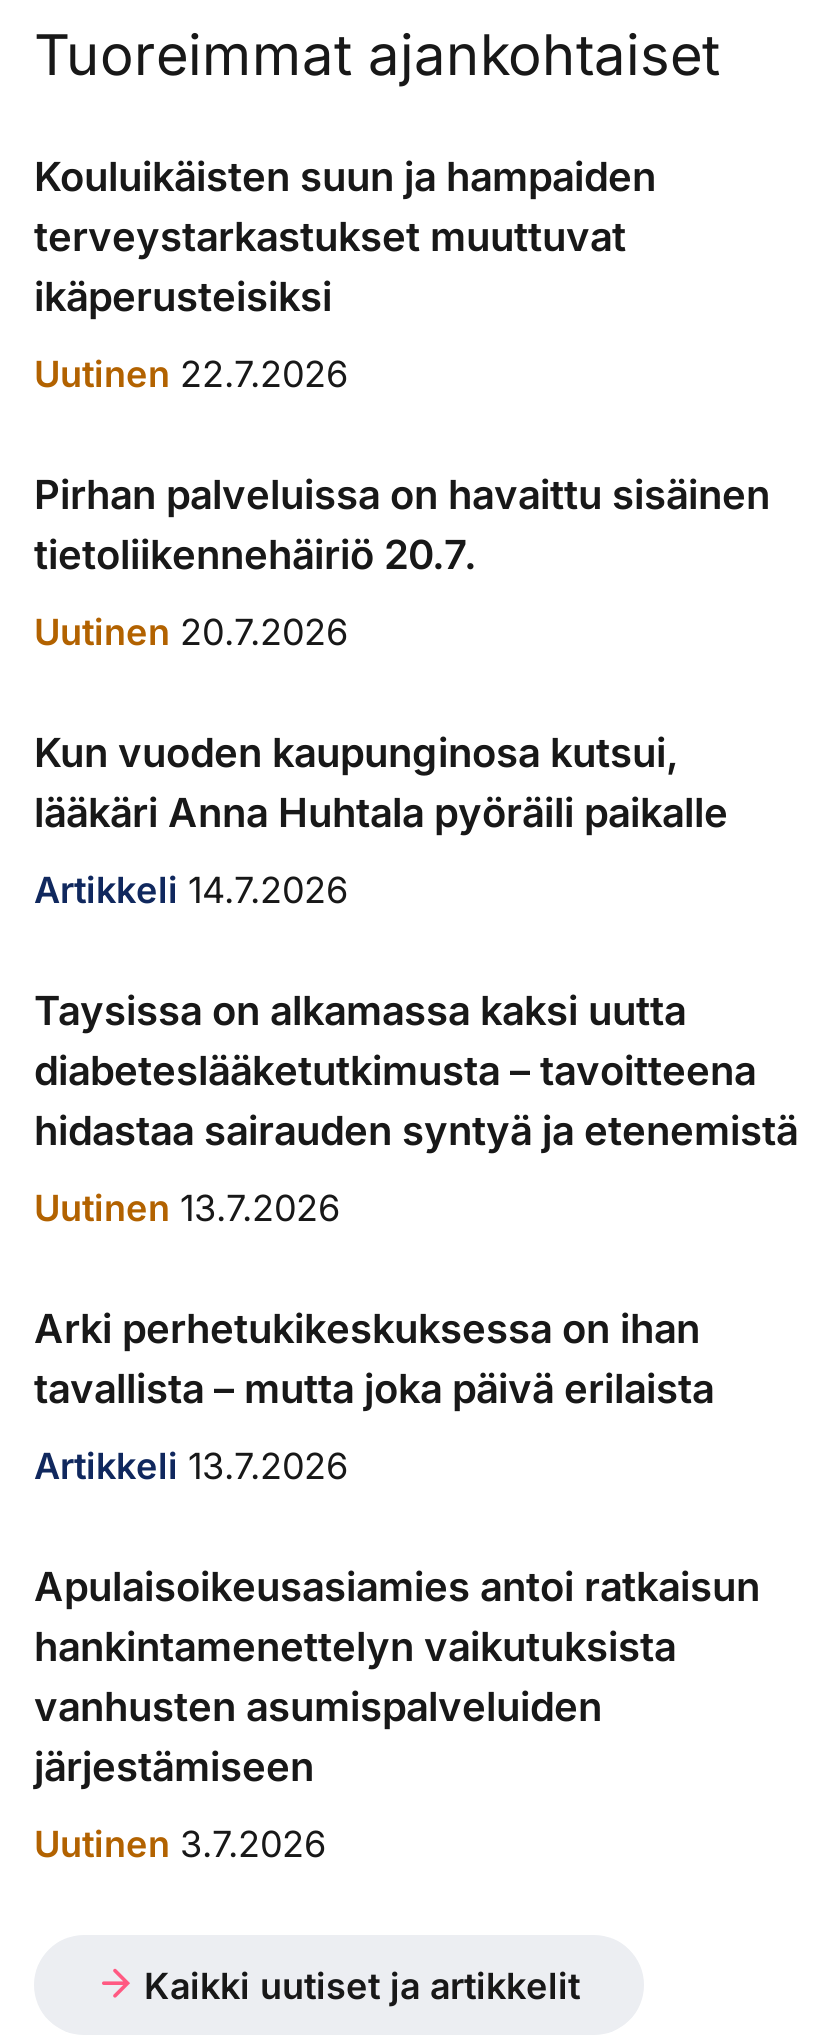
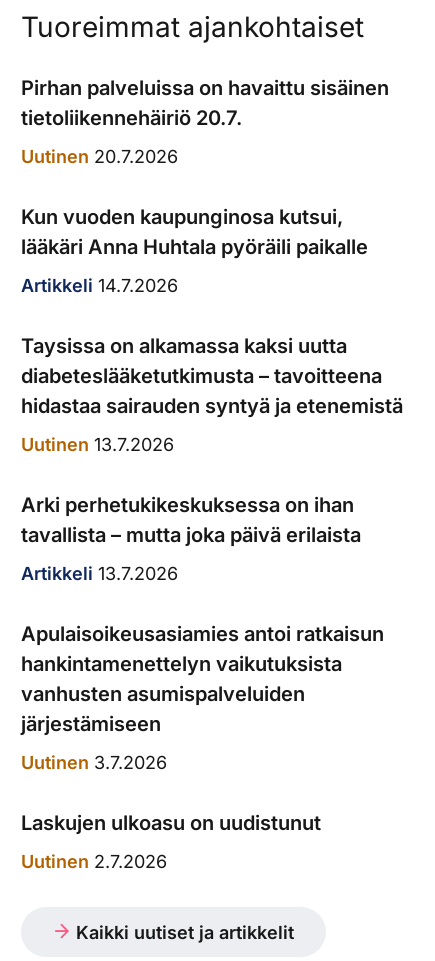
[34,153,656,395] Kouluikäisten suun ja hampaiden | terveystarkastukset muuttuvat | ikäperusteisiksi | Uutinen 22.7.2026 -> none
moved [34,471,798,1865] -> [21,76,403,773]: Pirhan palveluissa on havaittu sisäinen | tietoliikennehäiriö 20.7. | Uutinen 20.7.2026 | ... | järjestämiseen | Uutinen 3.7.2026
none -> [21,811,321,872] Laskujen ulkoasu on uudistunut | Uutinen 2.7.2026

